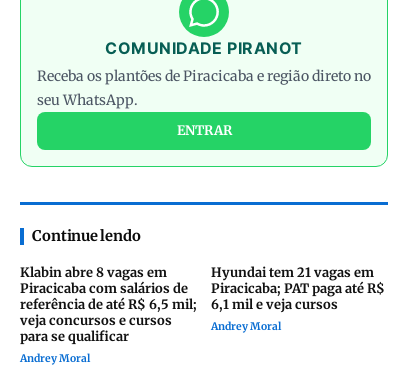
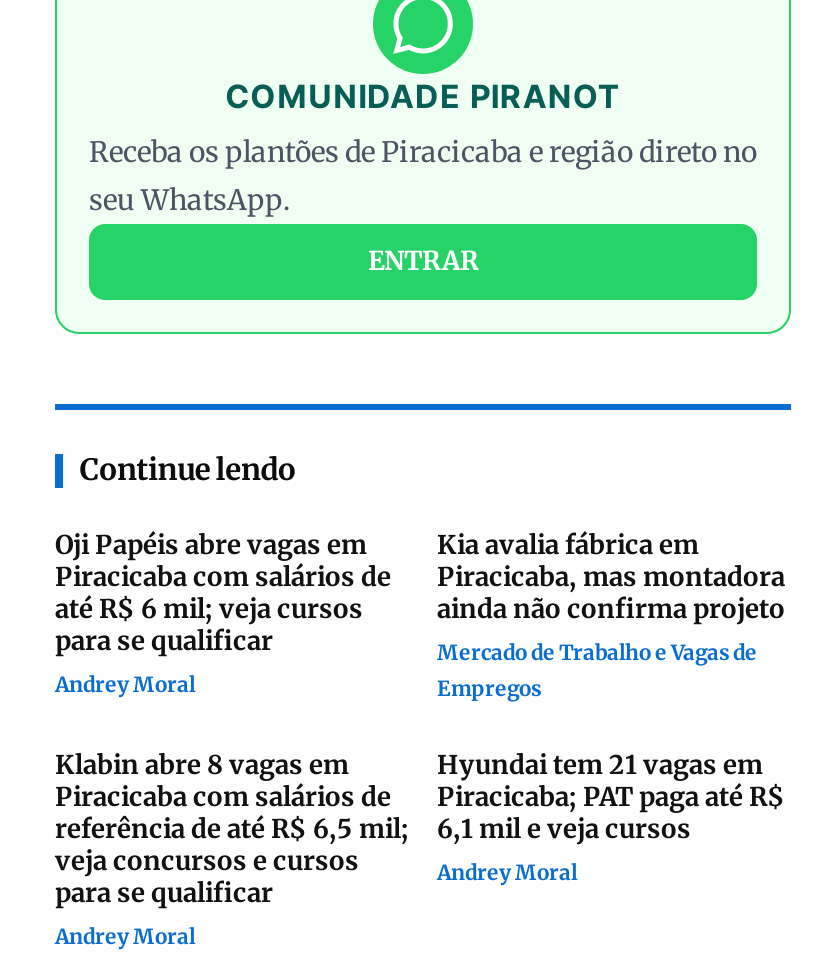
none -> [55,528,391,698] Oji Papéis abre vagas em | Piracicaba com salários de | até R$ 6 mil; veja cursos | para se qualificar | Andrey Moral
none -> [437,528,785,702] Kia avalia fábrica em | Piracicaba, mas montadora | ainda não confirma projeto | Mercado de Trabalho e Vagas de | Empregos

